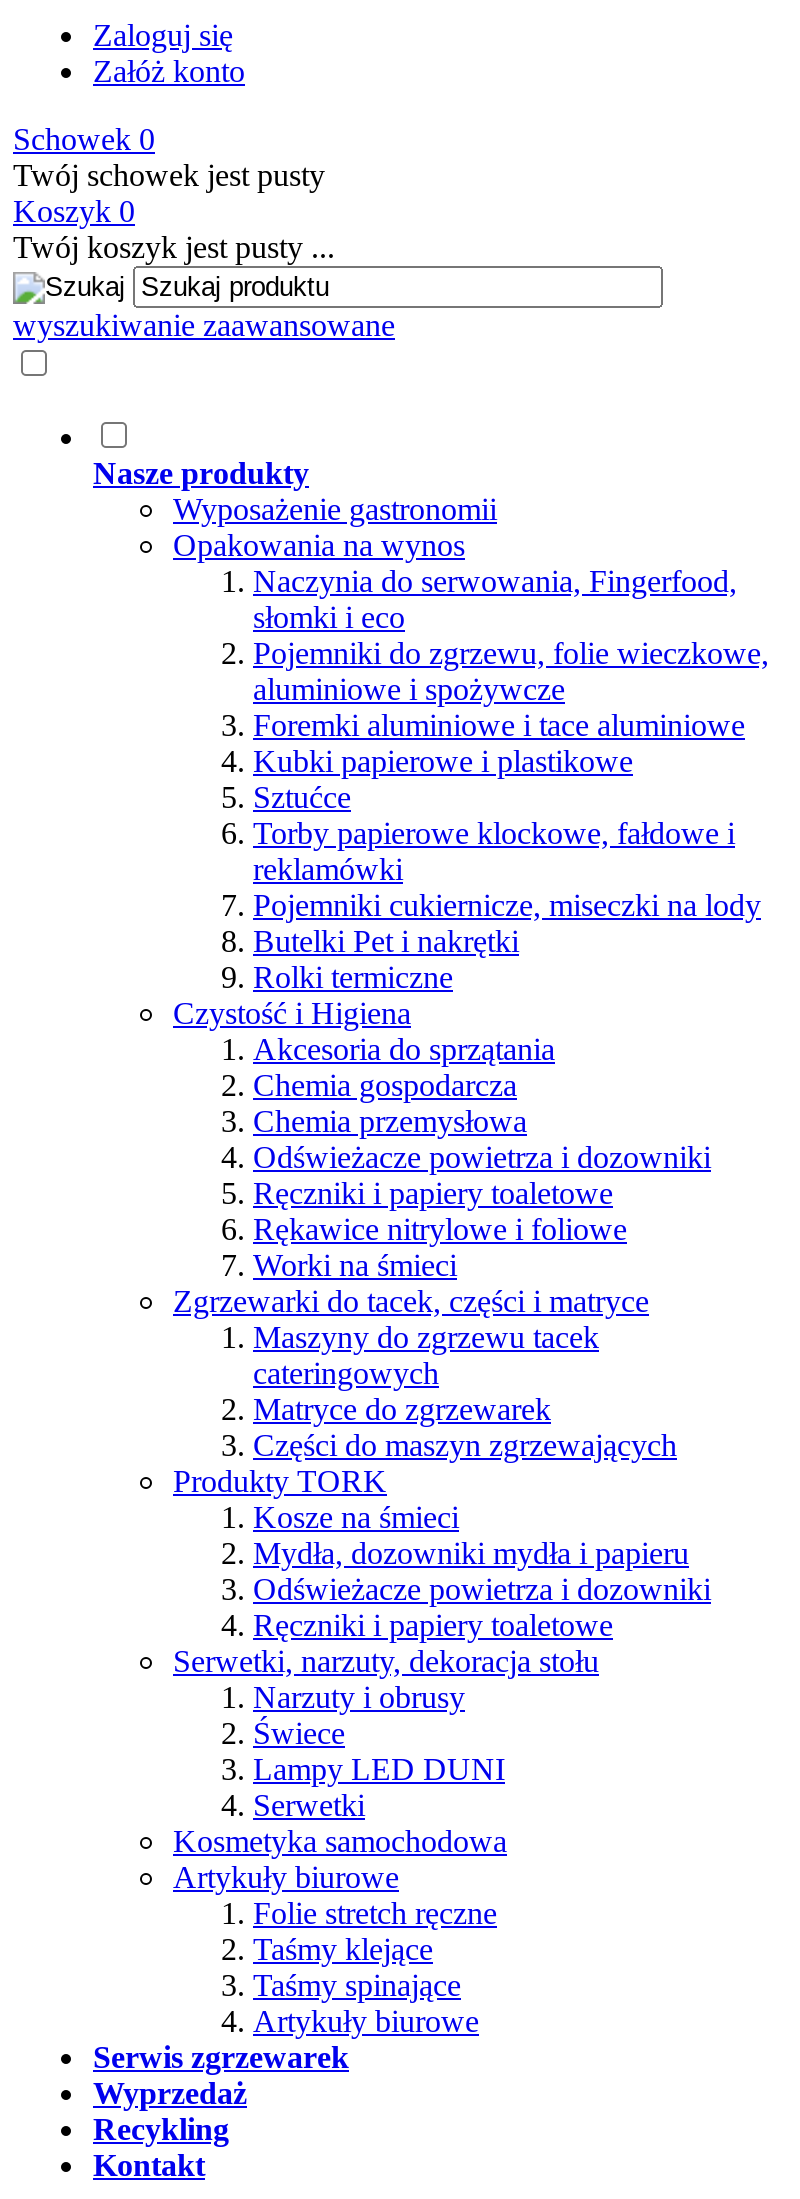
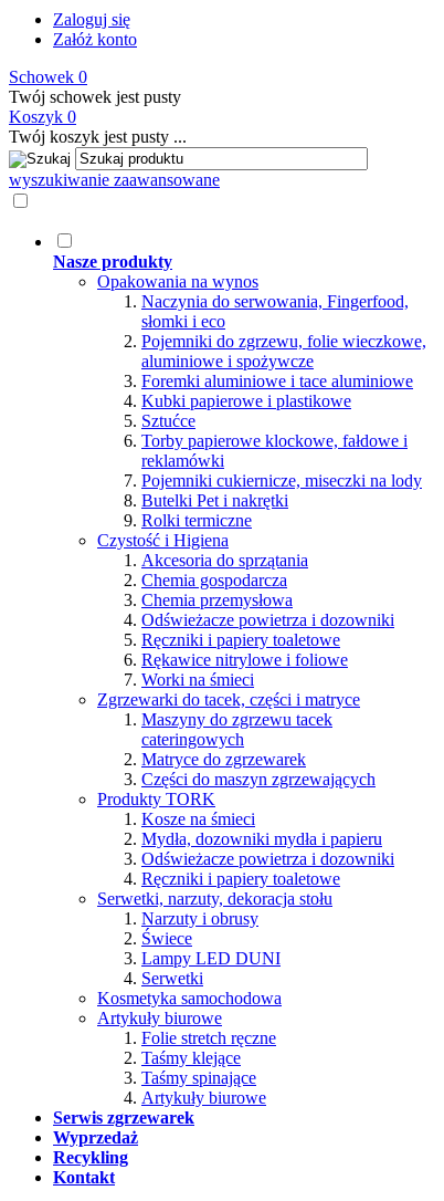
[173,492,497,526] Wyposażenie gastronomii -> none

